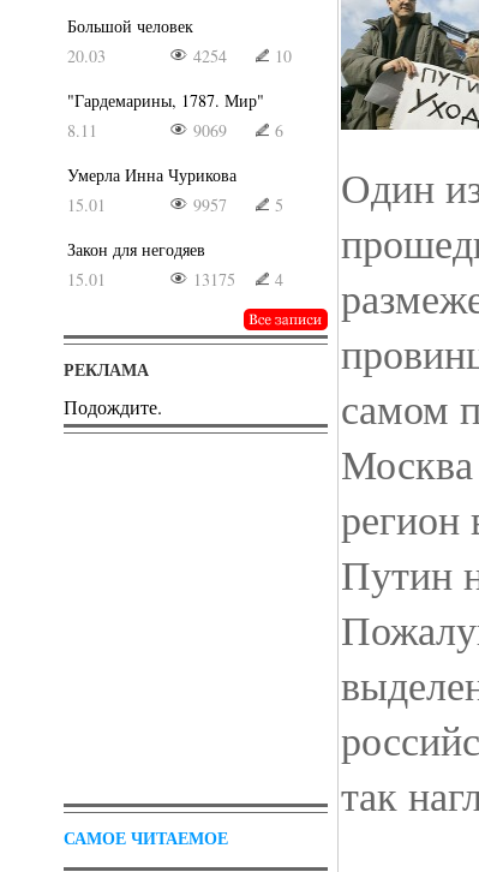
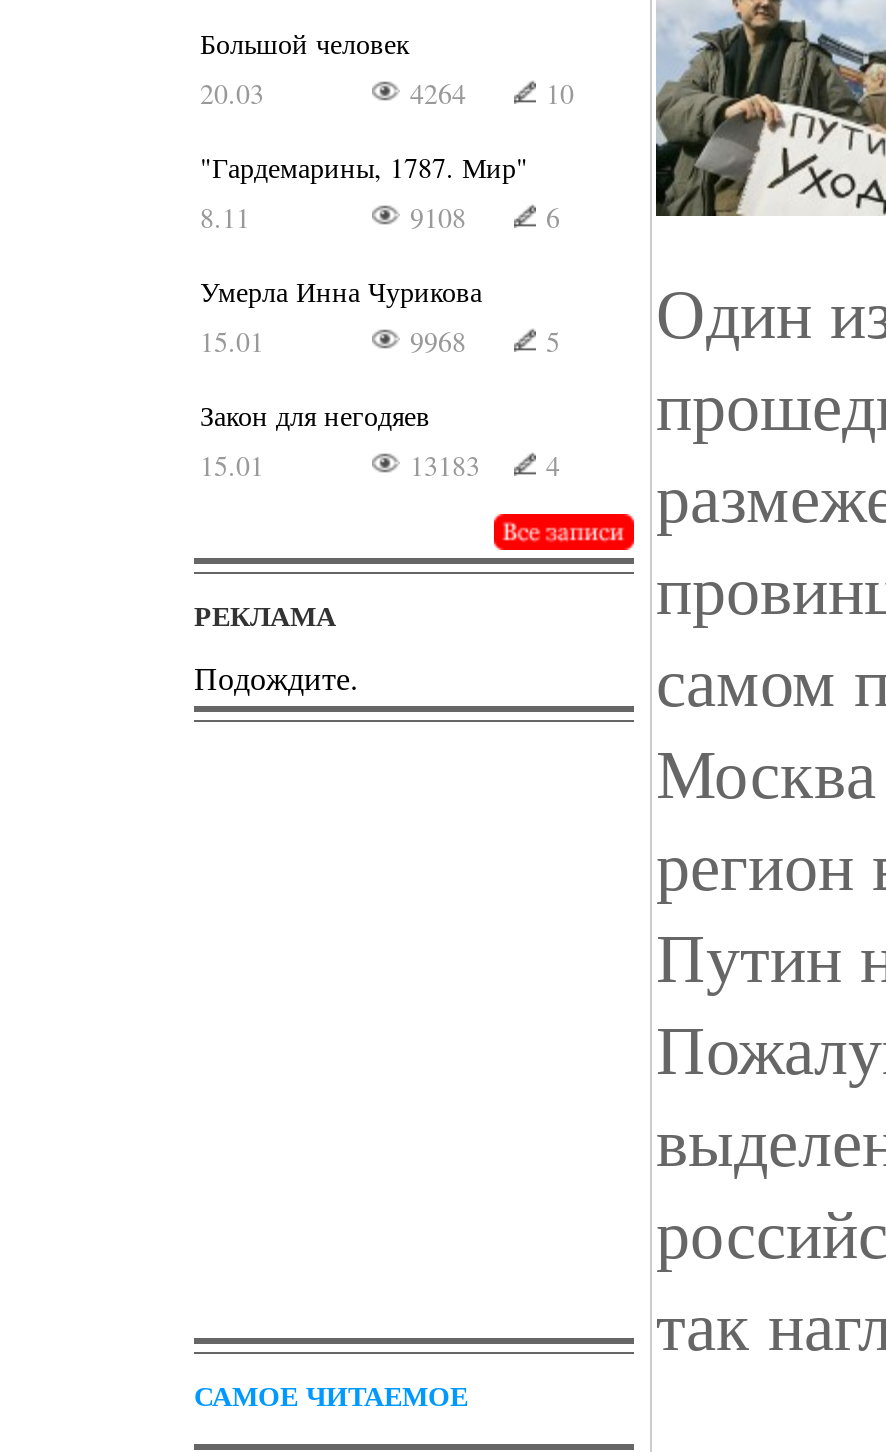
[187,44,292,67] 4254 10 -> [400,74,574,112] 4264 10
[187,119,283,142] 9069 6 -> [400,198,560,236] 9108 6
[187,193,283,216] 9957 5 -> [400,322,560,360] 9968 5
[187,268,283,291] 13175 4 -> [400,446,560,484] 13183 4

